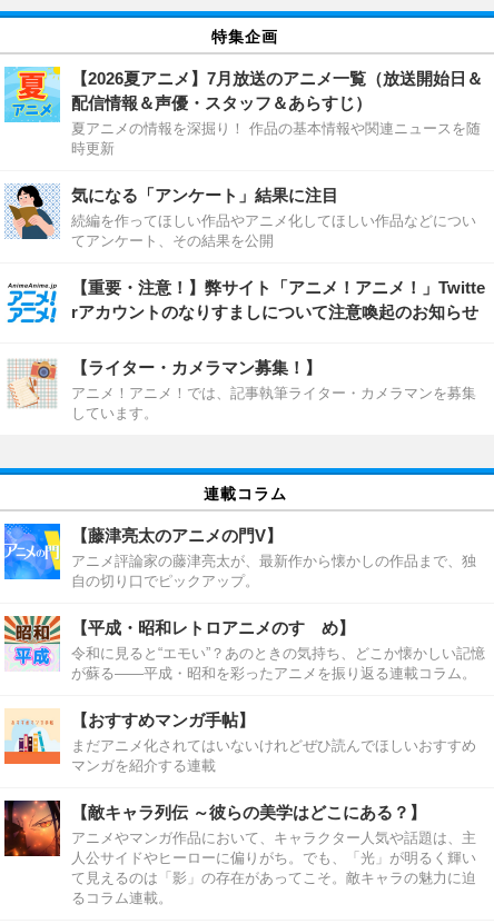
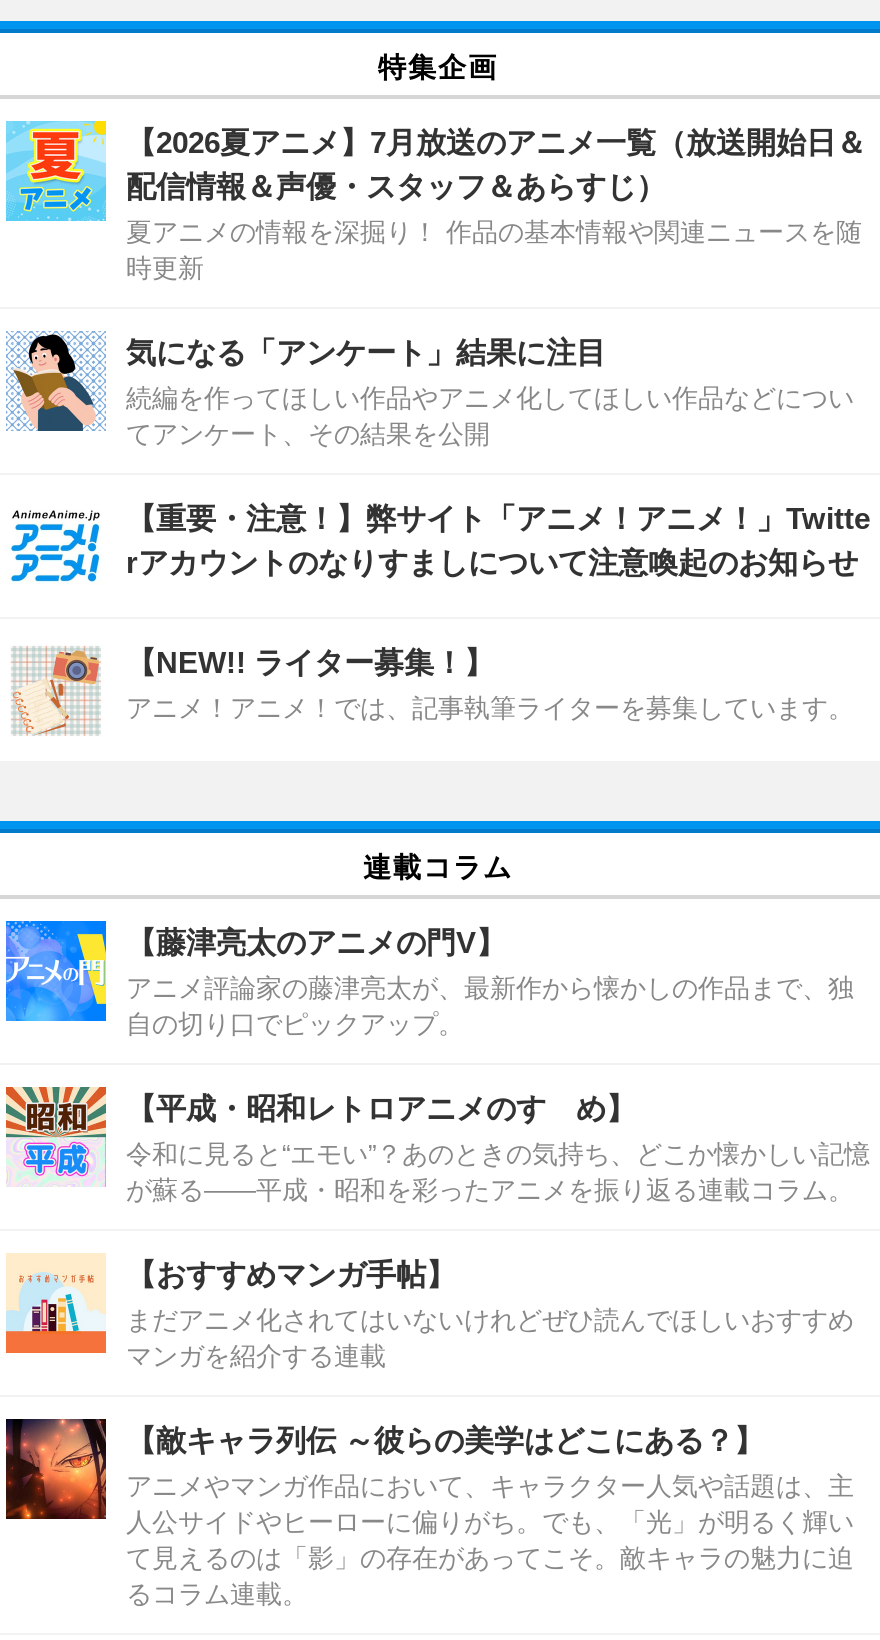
[71,358,476,421] 【ライター・カメラマン募集！】 | アニメ！アニメ！では、記事執筆ライター・カメラマンを募集 | しています。 -> [126,644,854,722] 【NEW!! ライター募集！】 | アニメ！アニメ！では、記事執筆ライターを募集しています。

